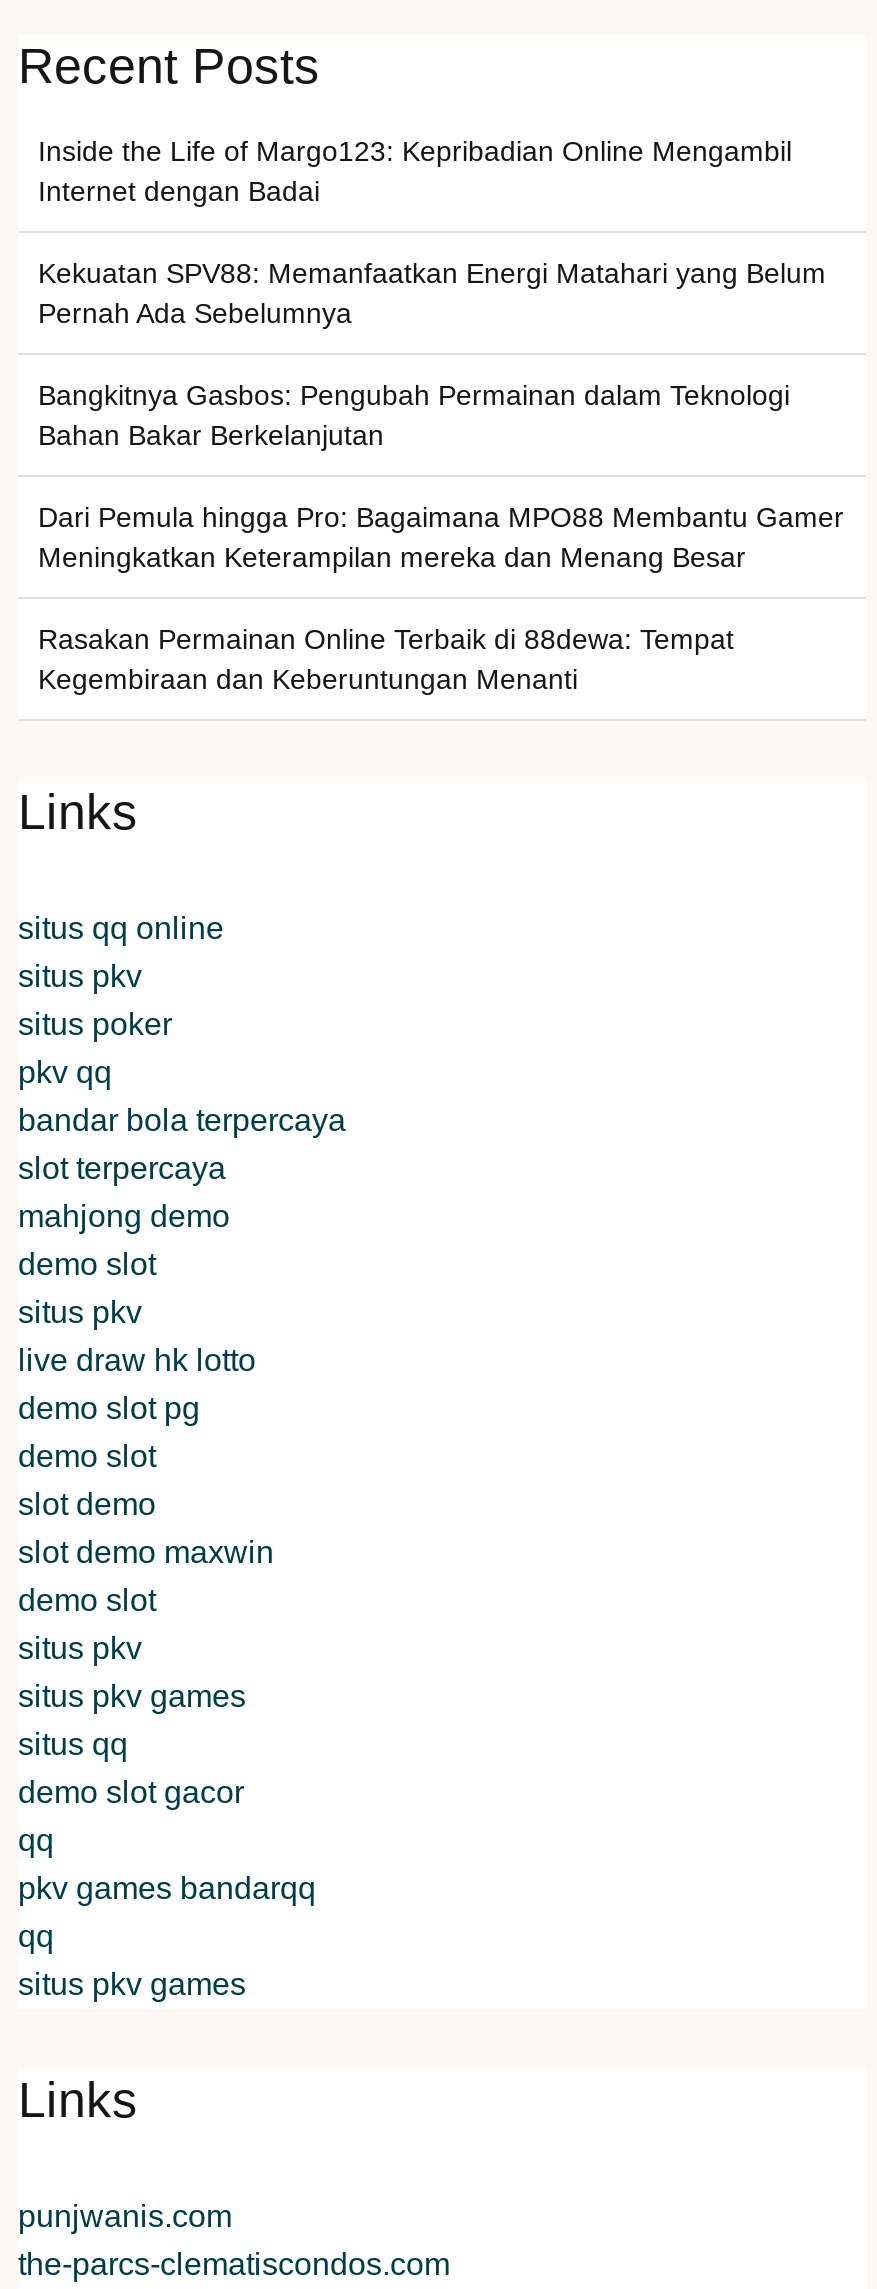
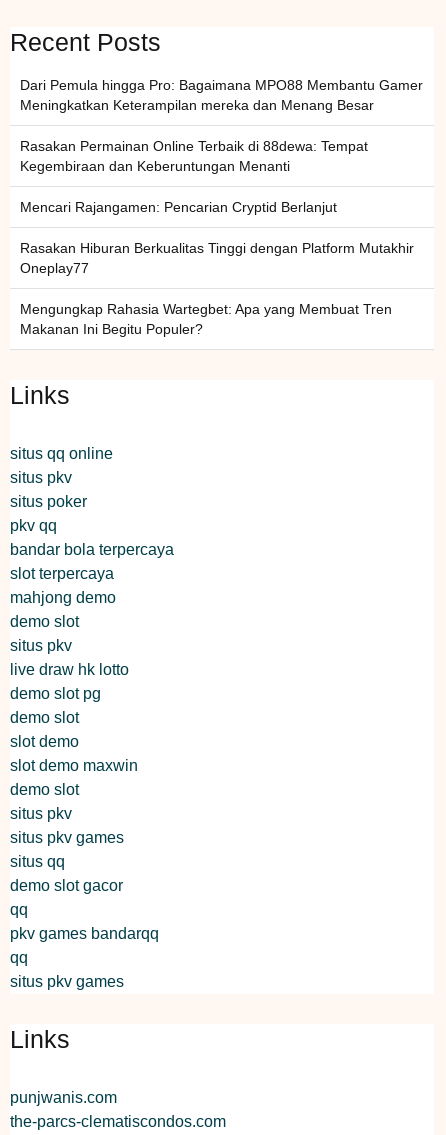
[38,135,826,451] Inside the Life of Margo123: Kepribadian Online Mengambil | Internet dengan Badai | Kekuatan SPV88: Memanfaatkan Energi Matahari yang Belum | Pernah Ada Sebelumnya | Bangkitnya Gasbos: Pengubah Permainan dalam Teknologi | Bahan Bakar Berkelanjutan -> none
moved [38,501,844,695] -> [20,77,423,174]: Dari Pemula hingga Pro: Bagaimana MPO88 Membantu Gamer | Meningkatkan Keterampilan mereka dan Menang Besar | Rasakan Permainan Online Terbaik di 88dewa: Tempat | Kegembiraan dan Keberuntungan Menanti
none -> [20,199,414,337] Mencari Rajangamen: Pencarian Cryptid Berlanjut | Rasakan Hiburan Berkualitas Tinggi dengan Platform Mutakhir | Oneplay77 | Mengungkap Rahasia Wartegbet: Apa yang Membuat Tren | Makanan Ini Begitu Populer?

